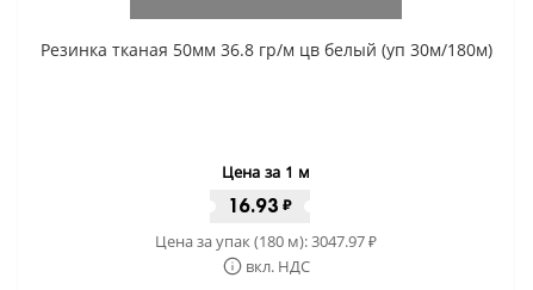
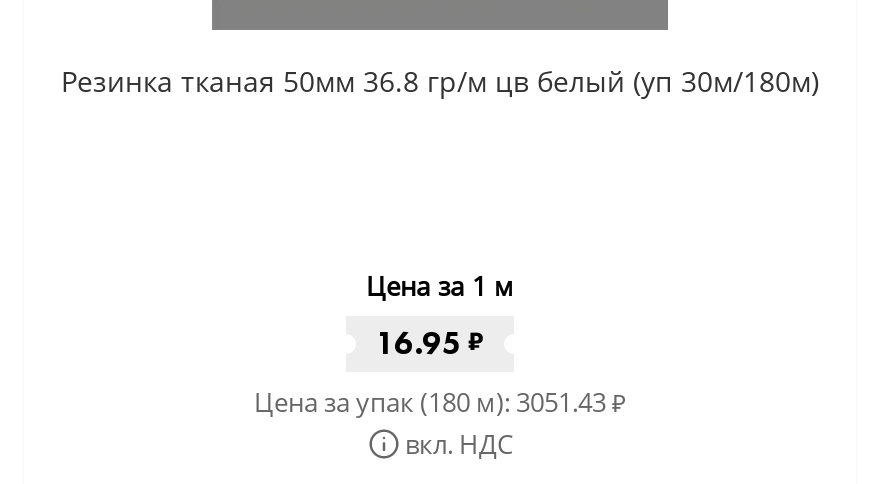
[228,194,292,219] 16.93 ₽ -> [376,322,484,364] 16.95 ₽
[155,231,377,252] Цена за упак (180 м): 3047.97 ₽ -> [254,384,626,420] Цена за упак (180 м): 3051.43 ₽

